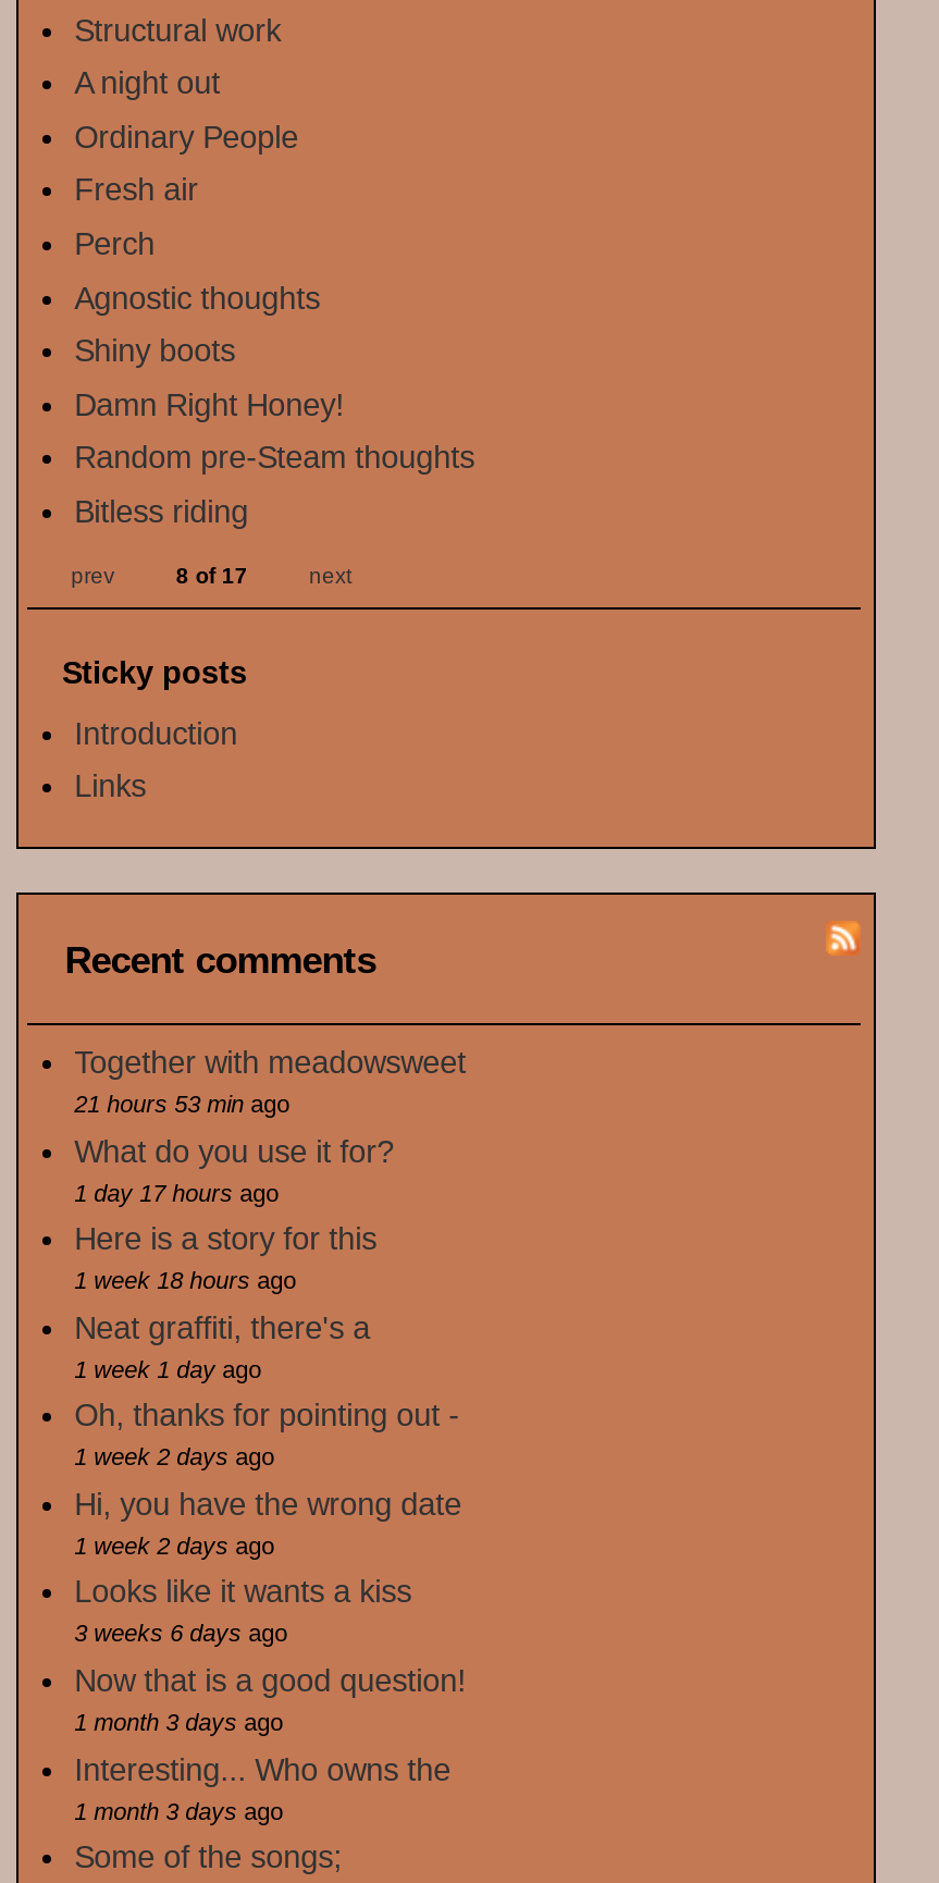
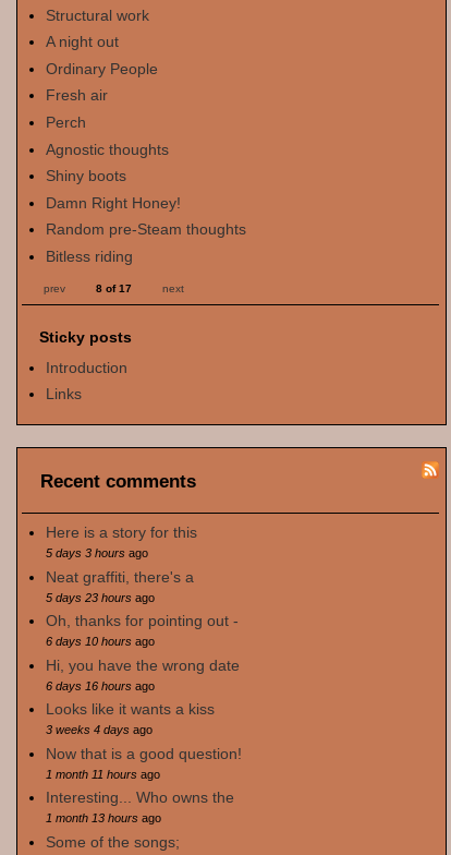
[74,1045,466,1205] Together with meadowsweet | 21 hours 53 min ago | What do you use it for? | 1 day 17 hours ago -> none
[74,1267,296,1293] 1 week 18 hours ago -> [45,546,148,559] 5 days 3 hours ago
[74,1356,261,1382] 1 week 1 day ago -> [45,591,154,604] 5 days 23 hours ago
[74,1444,274,1470] 1 week 2 days ago -> [45,635,154,648] 6 days 10 hours ago
[74,1532,274,1558] 1 week 2 days ago -> [45,679,154,692] 6 days 16 hours ago
[74,1621,287,1647] 3 weeks 6 days ago -> [45,723,152,736] 3 weeks 4 days ago
[74,1709,283,1735] 1 month 3 days ago -> [45,768,160,781] 1 month 11 hours ago
[74,1797,283,1824] 1 month 3 days ago -> [45,812,161,825] 1 month 13 hours ago

